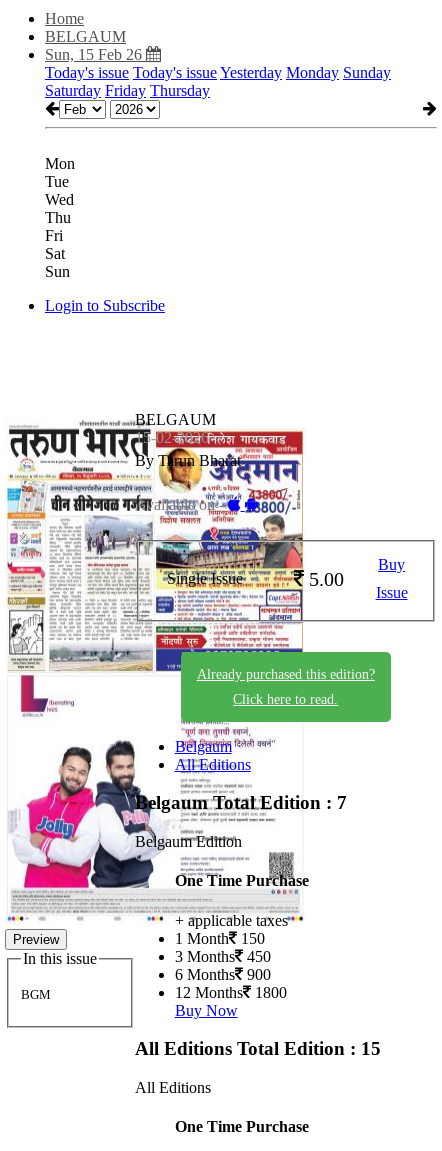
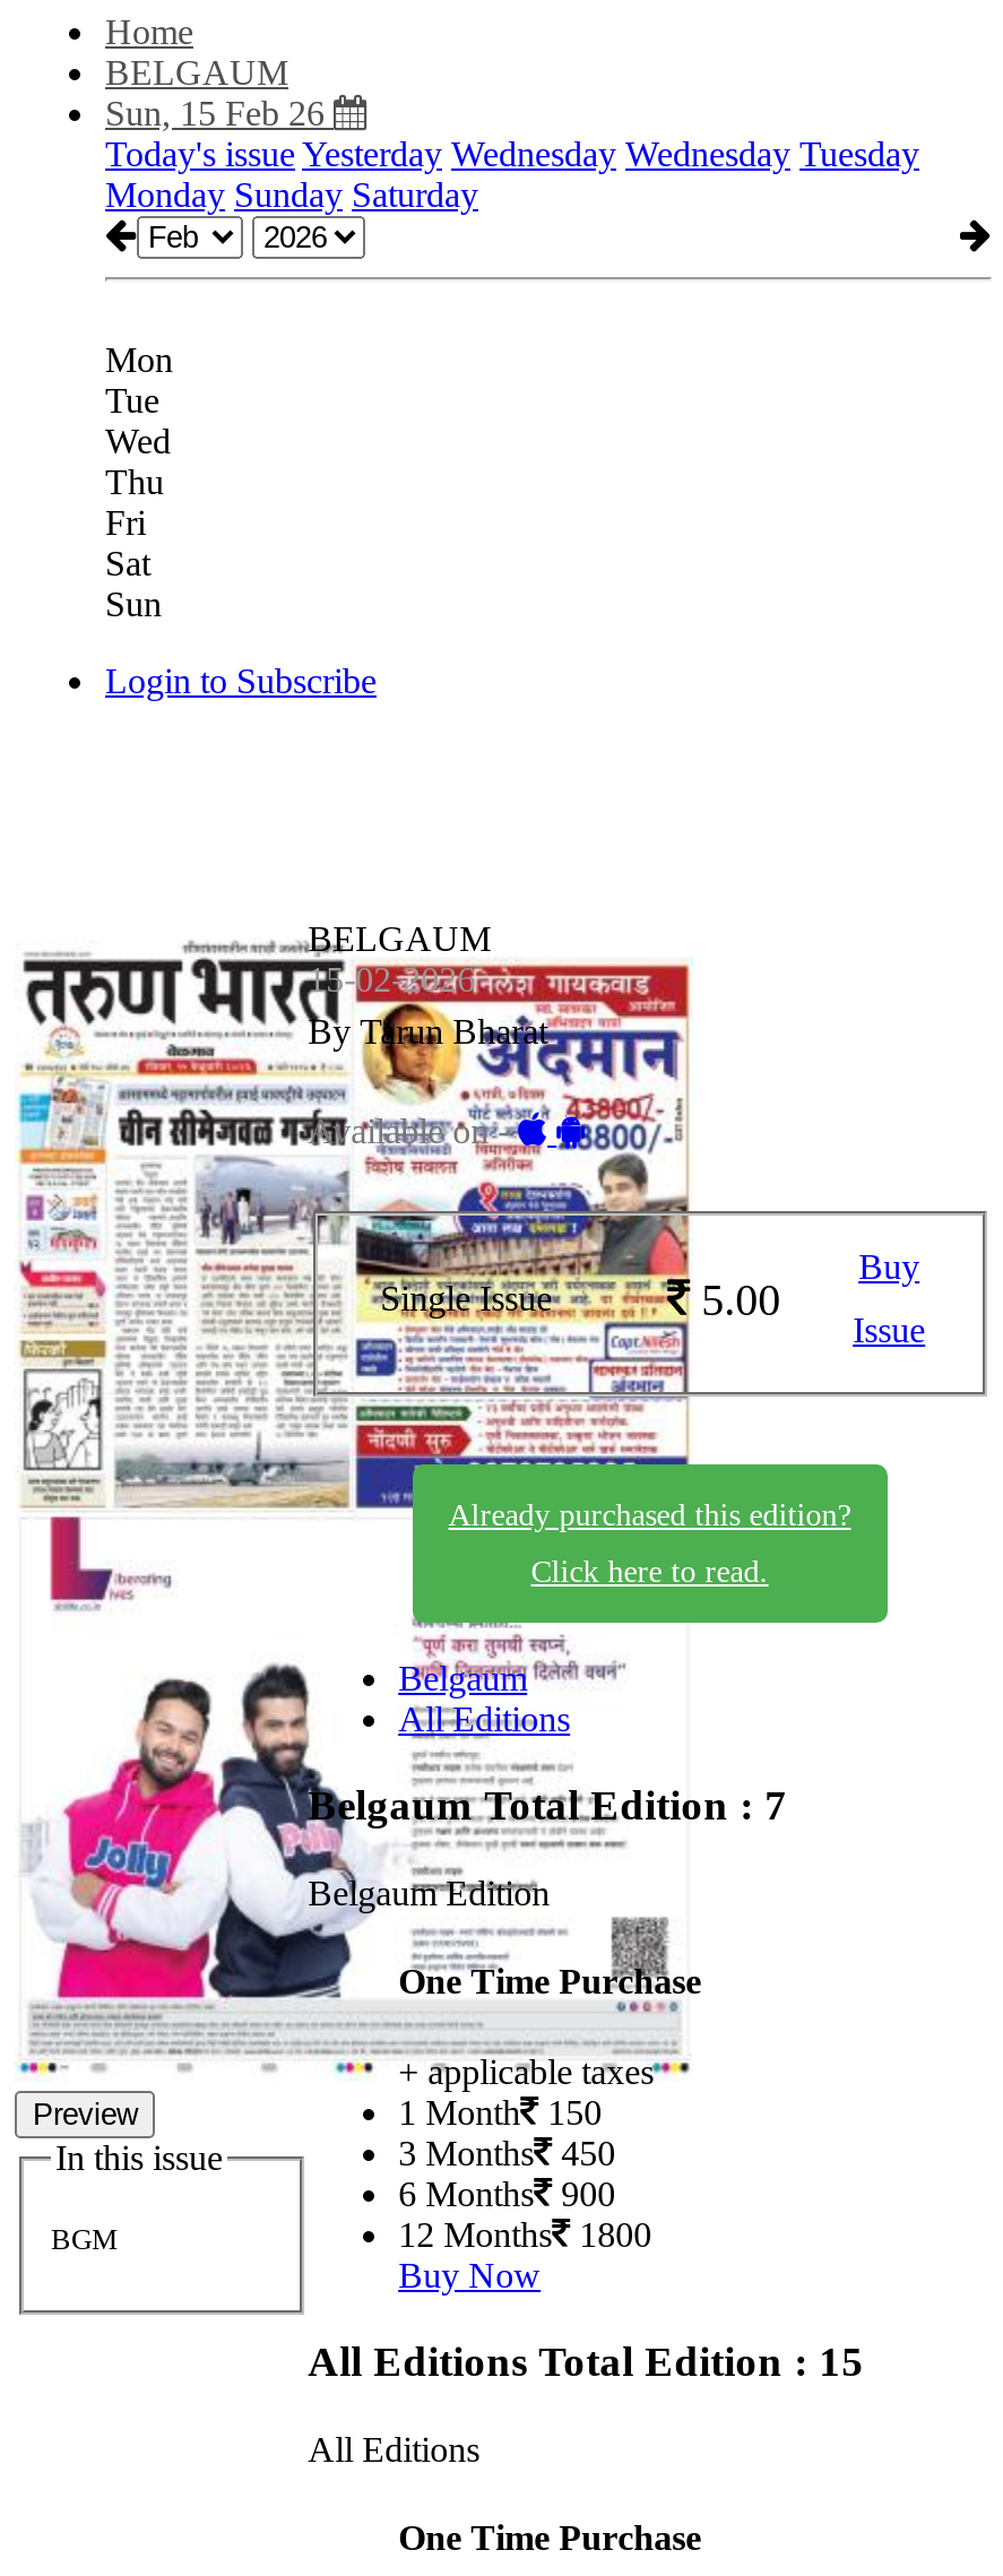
[45,64,391,99] Today's issue Today's issue Yesterday Monday Sunday | Saturday Friday Thursday -> [105,135,919,214] Today's issue Yesterday Wednesday Wednesday Tuesday | Monday Sunday Saturday

